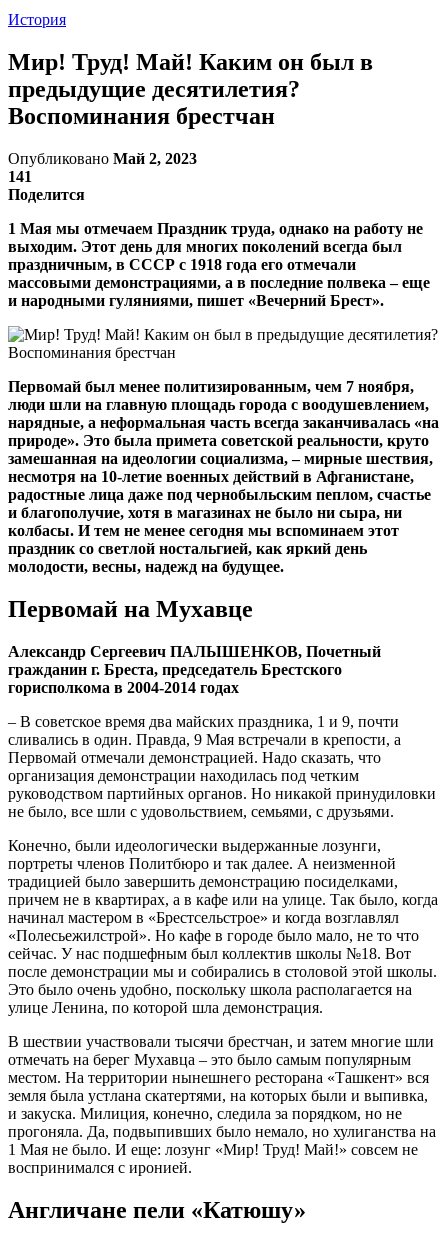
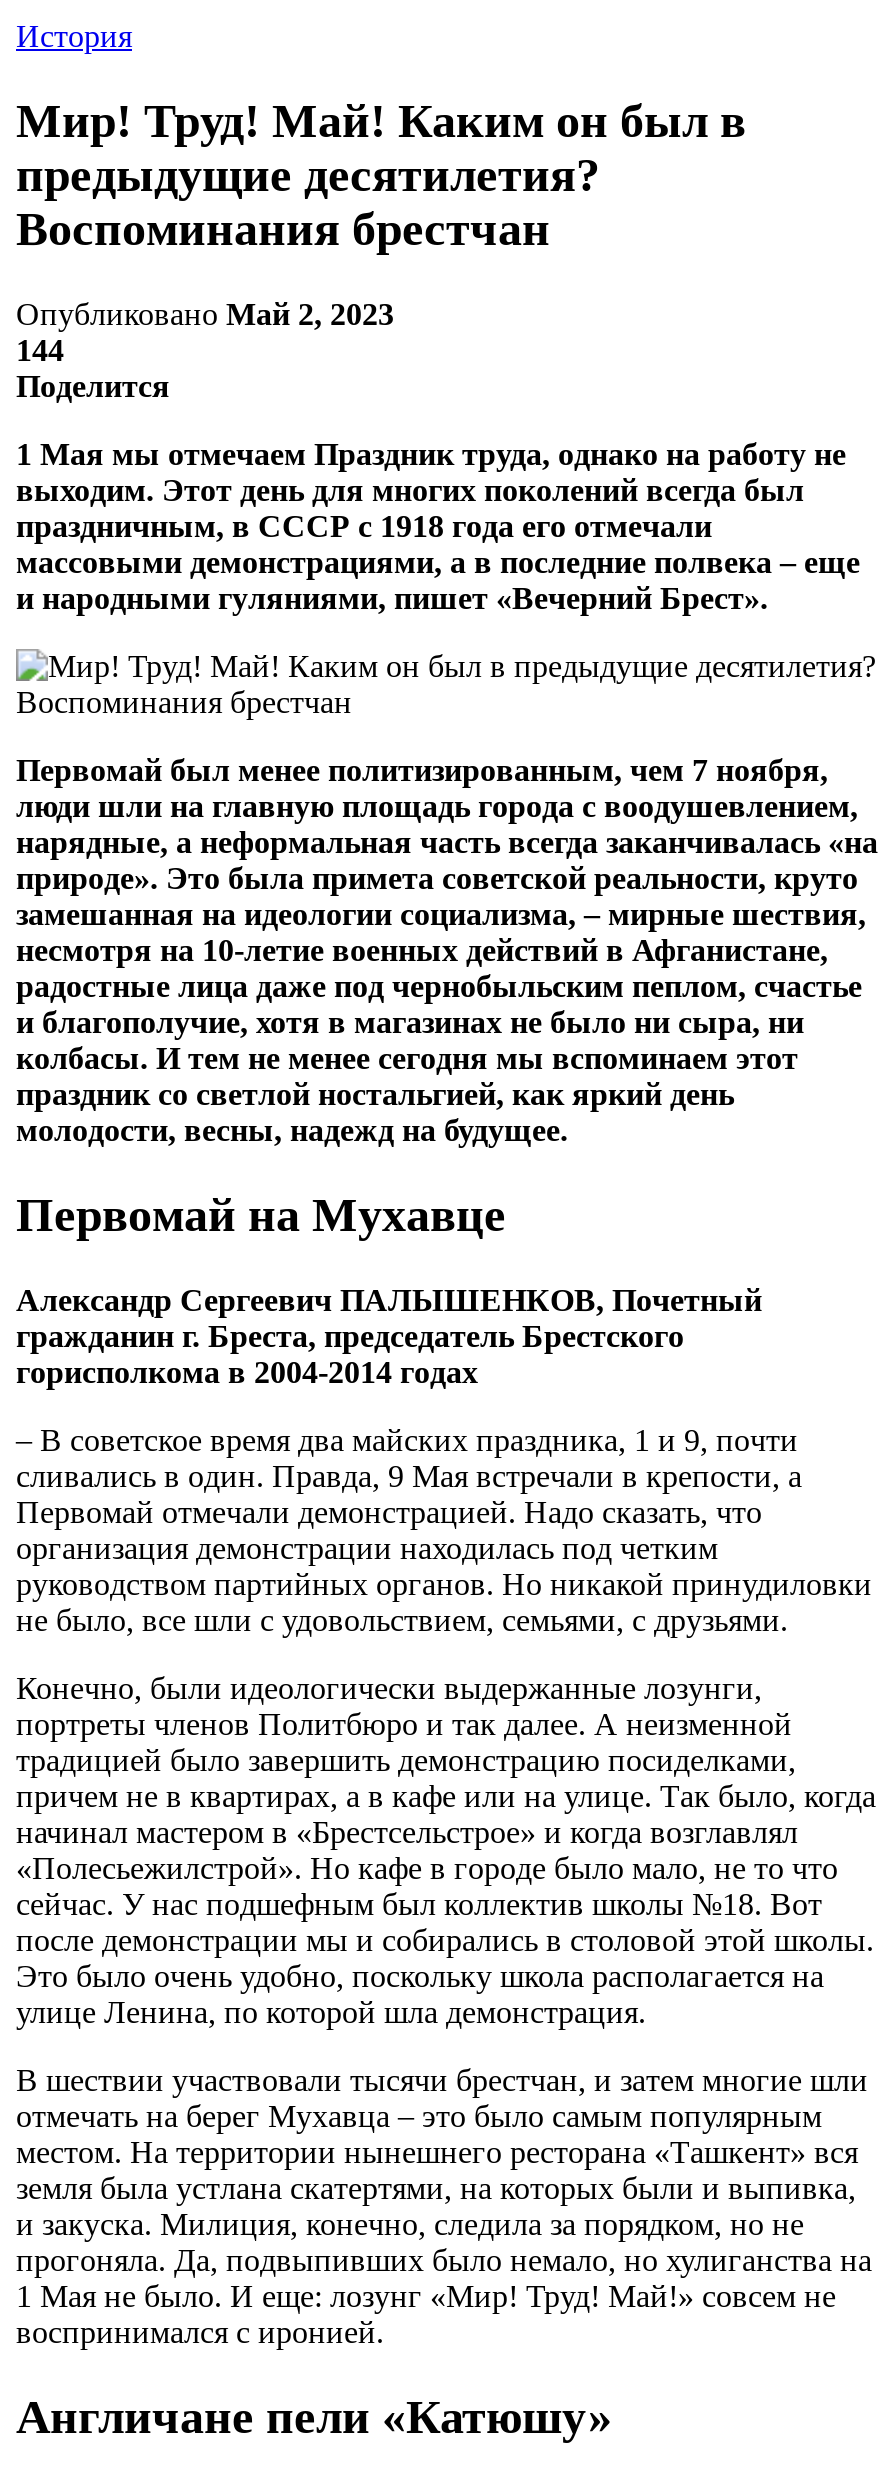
[8,168,32,185] 141 -> [16,333,64,367] 144

